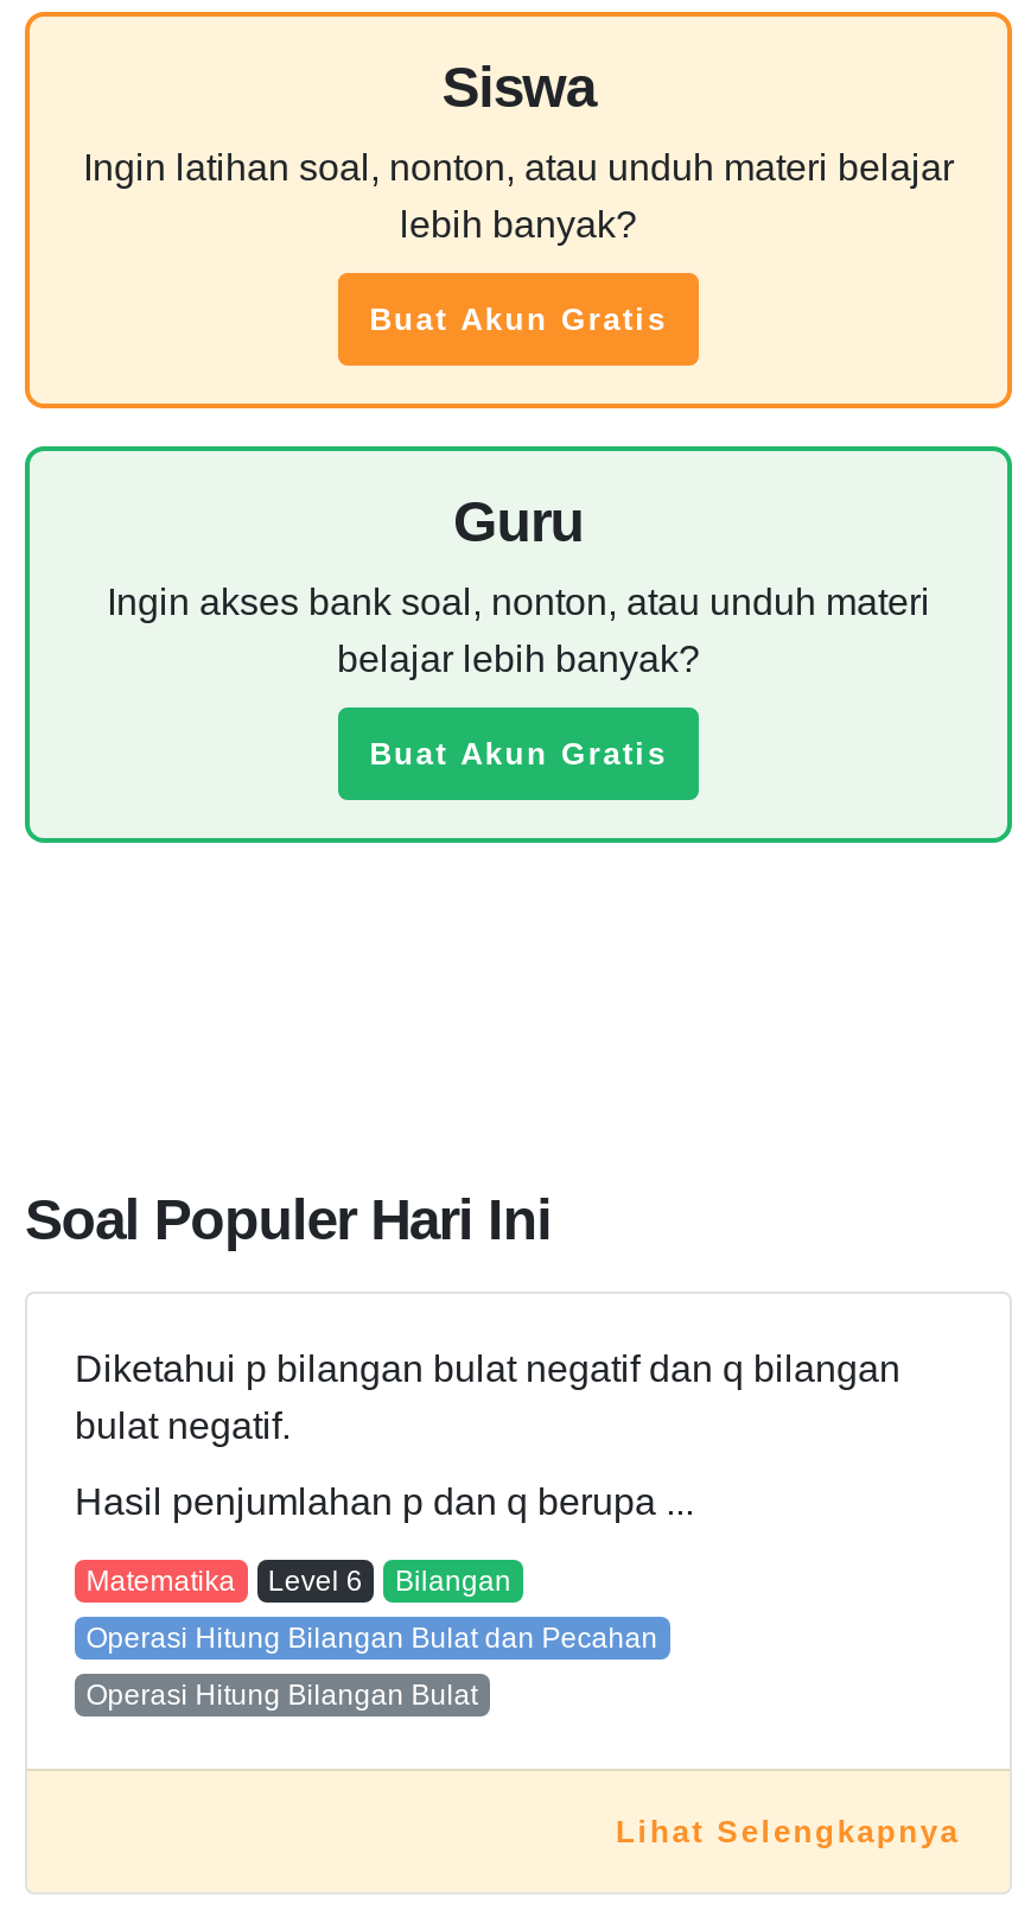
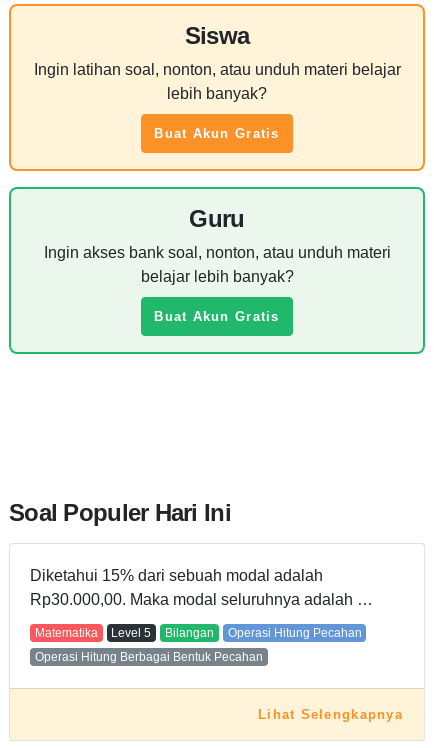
[75,1349,900,1522] Diketahui p bilangan bulat negatif dan q bilangan | bulat negatif. | Hasil penjumlahan p dan q berupa ... -> [30,567,373,608] Diketahui 15% dari sebuah modal adalah | Rp30.000,00. Maka modal seluruhnya adalah …
[268,1565,363,1598] Level 6 -> [111,626,151,640] Level 5
[86,1622,658,1655] Operasi Hitung Bilangan Bulat dan Pecahan -> [228,626,362,640] Operasi Hitung Pecahan
[86,1679,478,1712] Operasi Hitung Bilangan Bulat -> [35,650,263,664] Operasi Hitung Berbagai Bentuk Pecahan

